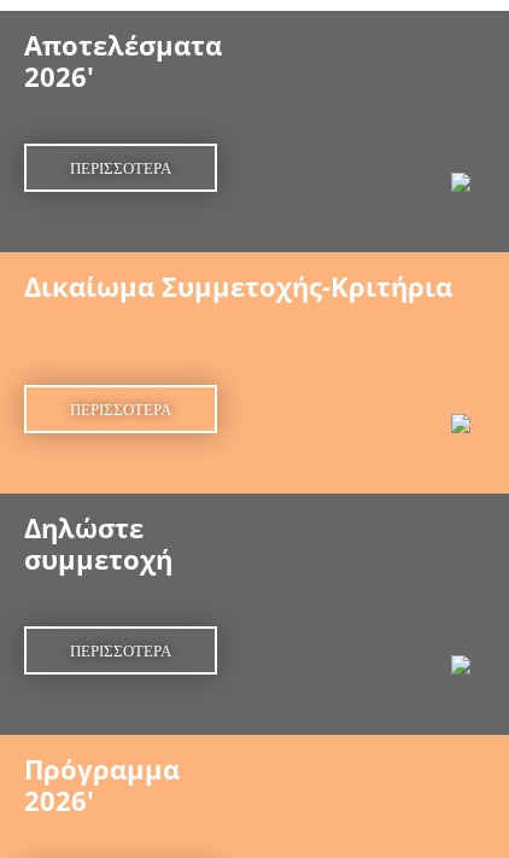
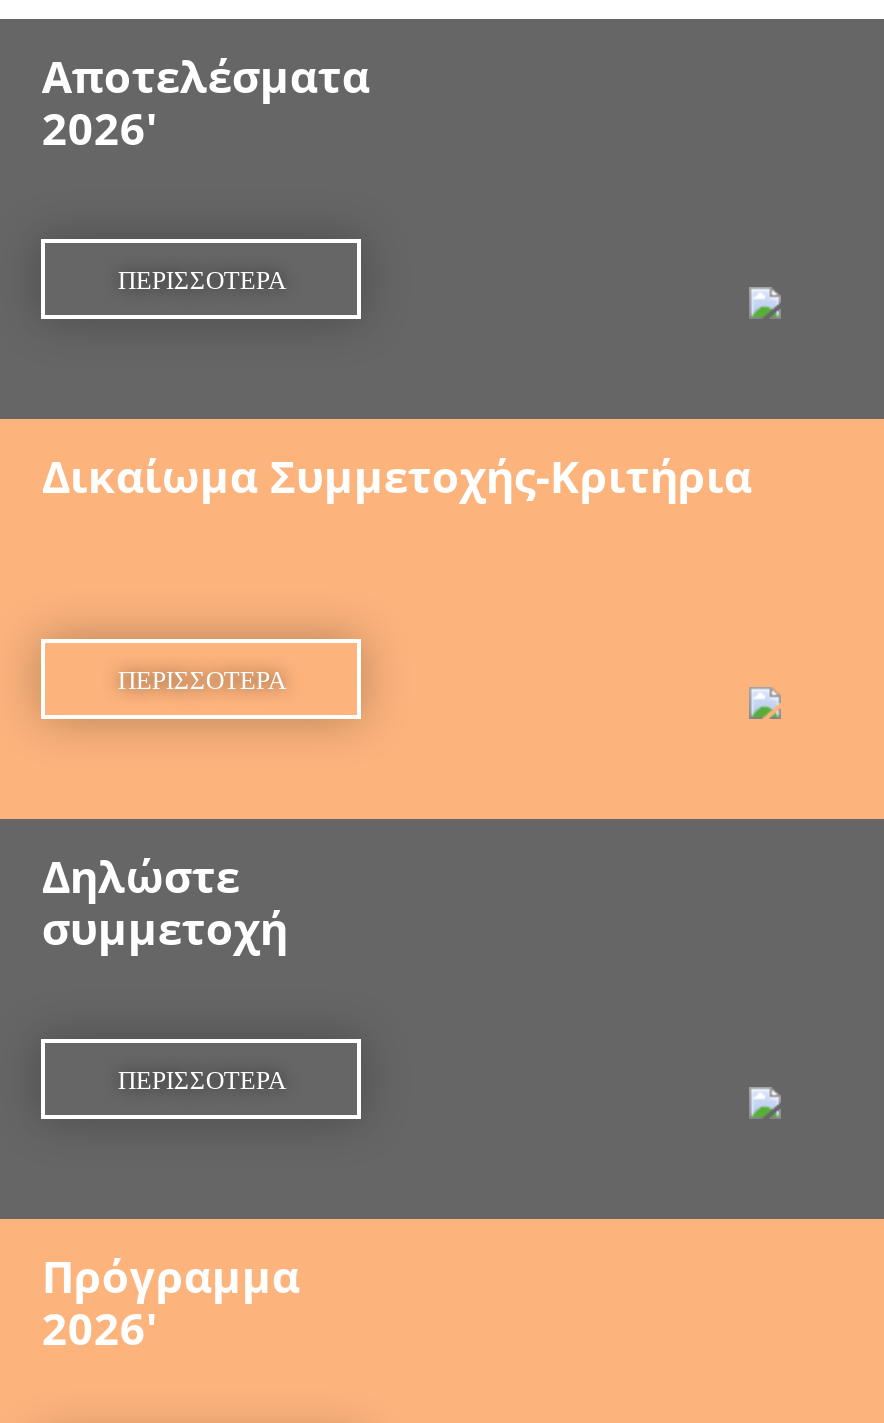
[70,159,172,177] ΠΕΡΙΣΣΌΤΕΡΑ -> [118,265,286,295] ΠΕΡΙΣΣΟΤΕΡΑ
[70,401,172,419] ΠΕΡΙΣΣΌΤΕΡΑ -> [118,665,286,695] ΠΕΡΙΣΣΟΤΕΡΑ
[70,642,172,660] ΠΕΡΙΣΣΌΤΕΡΑ -> [118,1065,286,1095] ΠΕΡΙΣΣΟΤΕΡΑ

